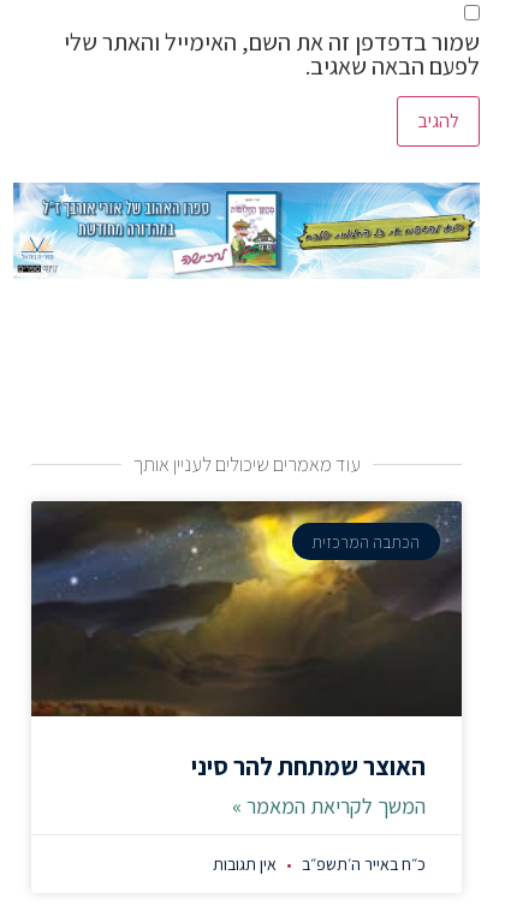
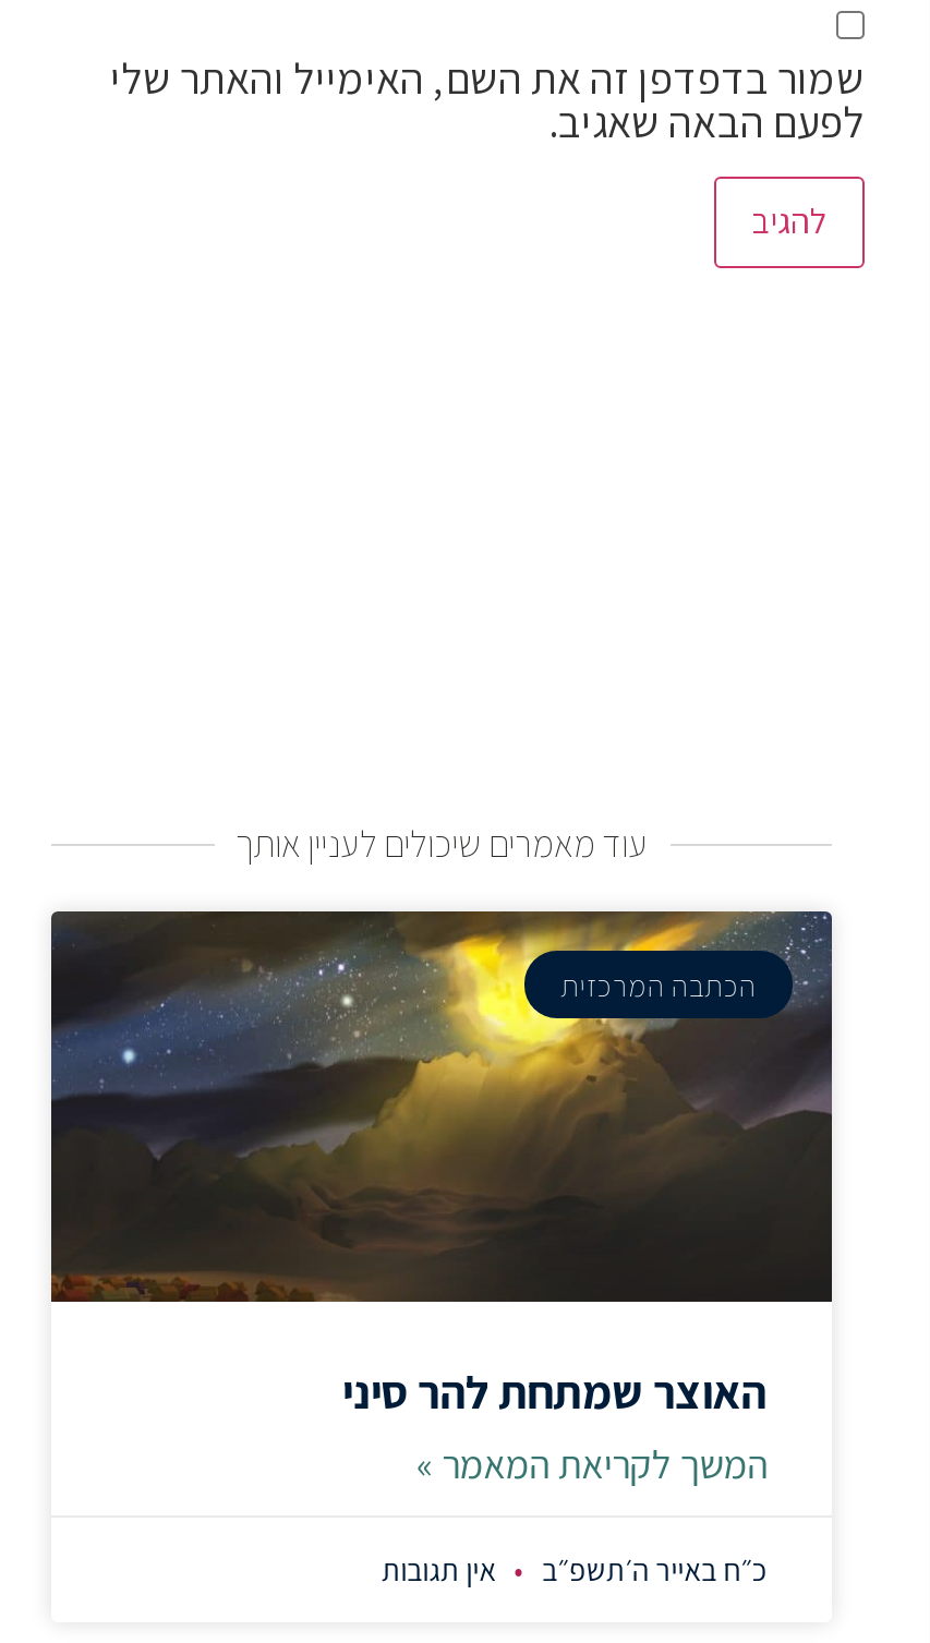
[12,181,481,279] [image] -> none

